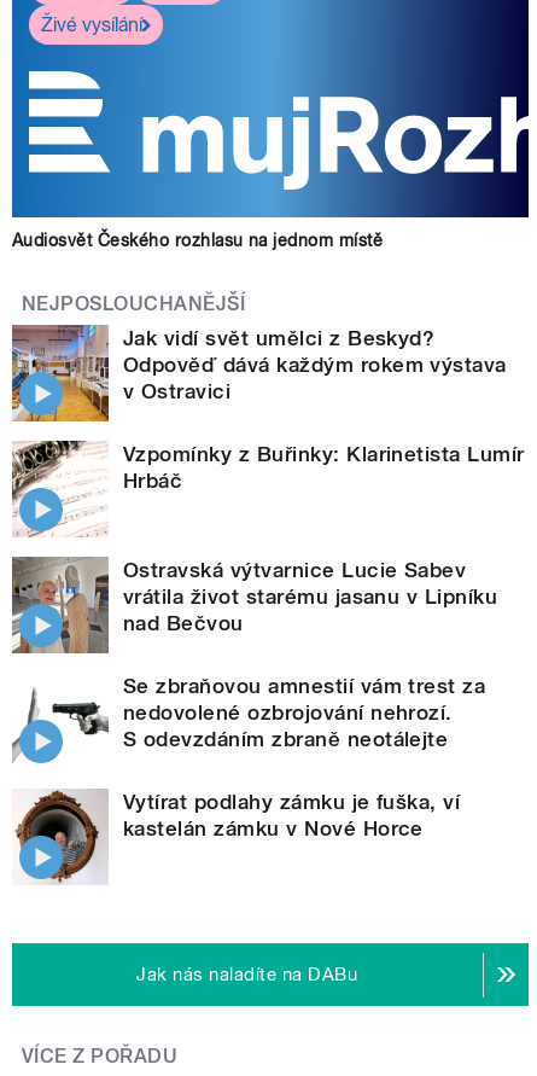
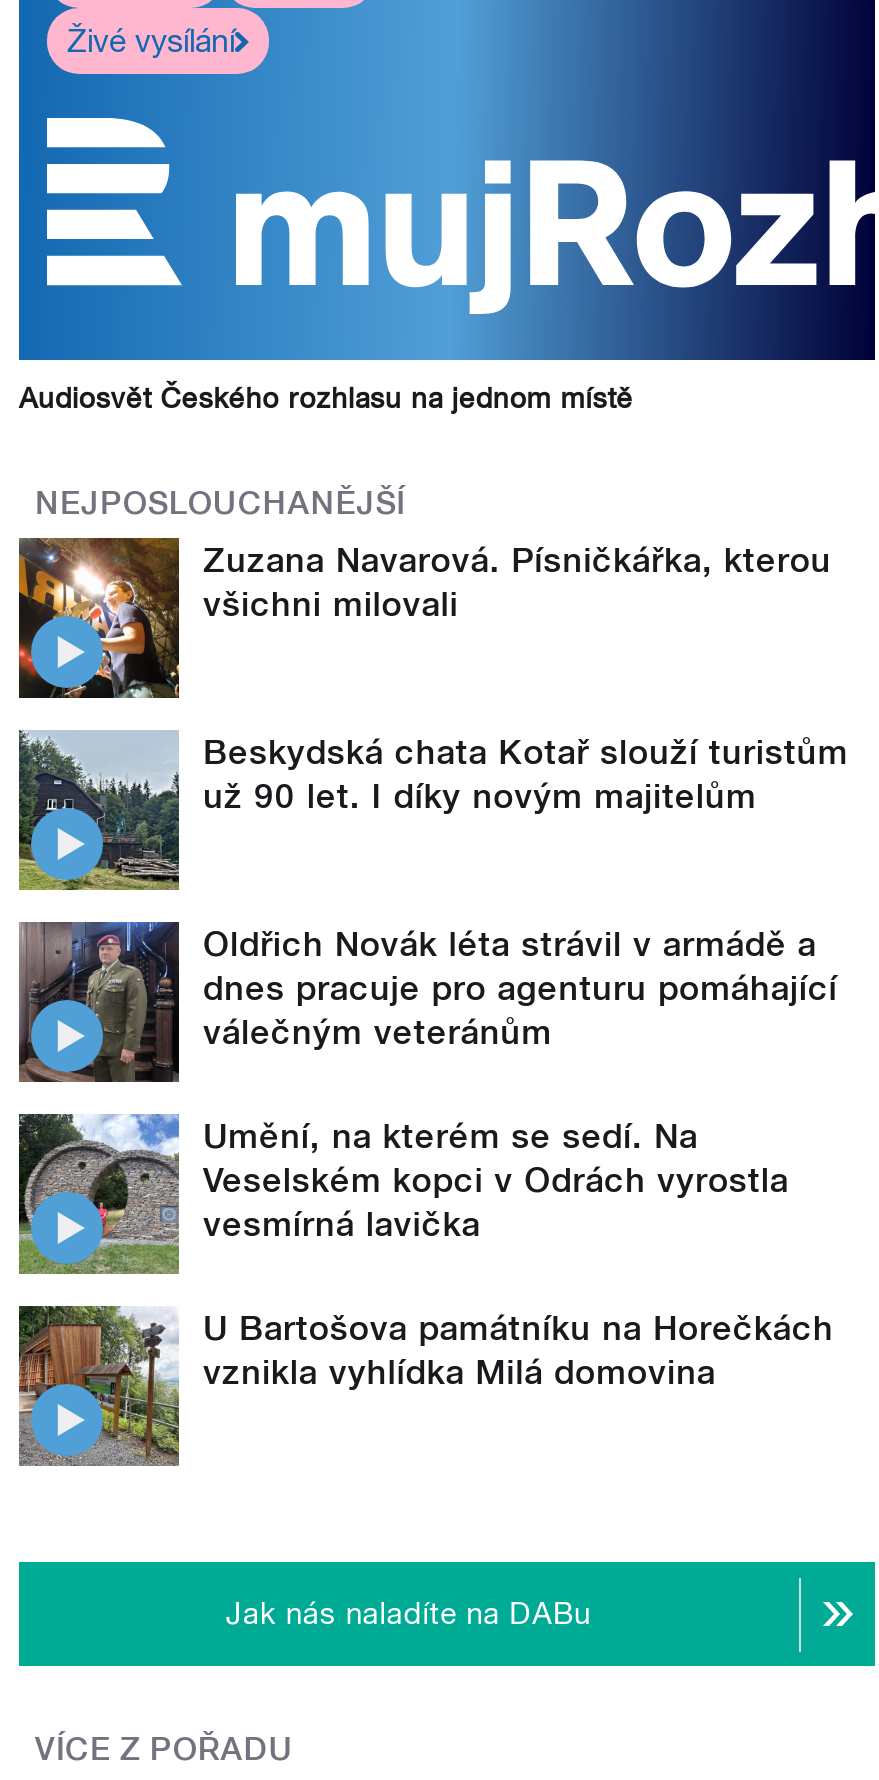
[11,324,507,423] [image] | Jak vidí svět umělci z Beskyd? | Odpověď dává každým rokem výstava | v Ostravici -> [17,536,832,700] [image] | Zuzana Navarová. Písničkářka, kterou | všichni milovali
[12,440,525,537] [image] | Vzpomínky z Buřinky: Klarinetista Lumír | Hrbáč -> [17,730,849,892] [image] | Beskydská chata Kotař slouží turistům | už 90 let. I díky novým majitelům
[12,557,497,655] [image] | Ostravská výtvarnice Lucie Sabev | vrátila život starému jasanu v Lipníku | nad Bečvou -> [17,920,838,1084] [image] | Oldřich Novák léta strávil v armádě a | dnes pracuje pro agenturu pomáhající | válečným veteránům
[12,673,485,769] [image] | Se zbraňovou amnestií vám trest za | nedovolené ozbrojování nehrozí. | S odevzdáním zbraně neotálejte -> [17,1112,789,1276] [image] | Umění, na kterém se sedí. Na | Veselském kopci v Odrách vyrostla | vesmírná lavička
[12,789,460,885] [image] | Vytírat podlahy zámku je fuška, ví | kastelán zámku v Nové Horce -> [17,1304,834,1468] [image] | U Bartošova památníku na Horečkách | vznikla vyhlídka Milá domovina

